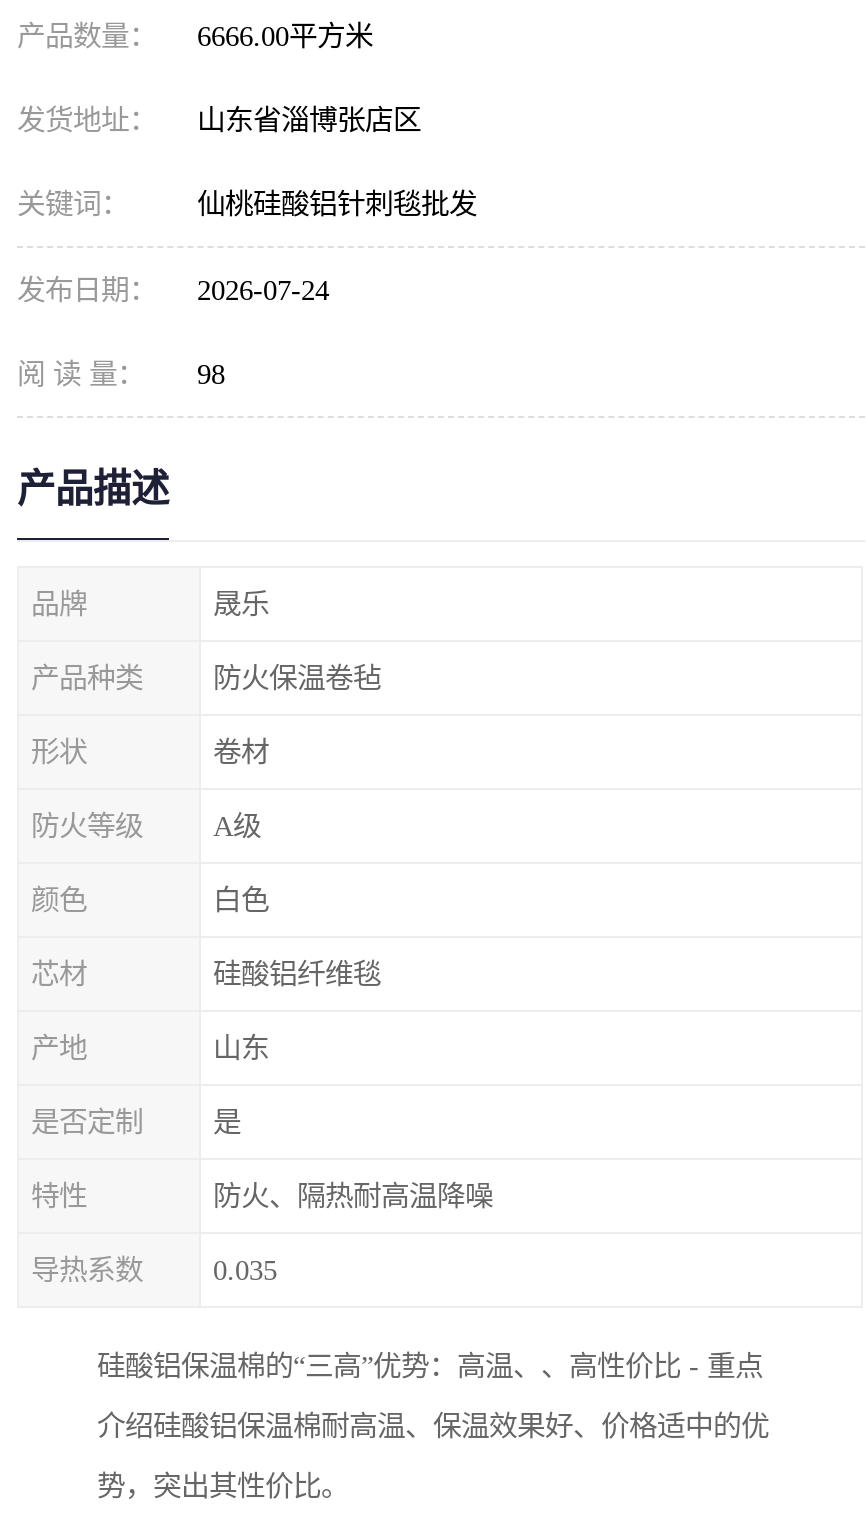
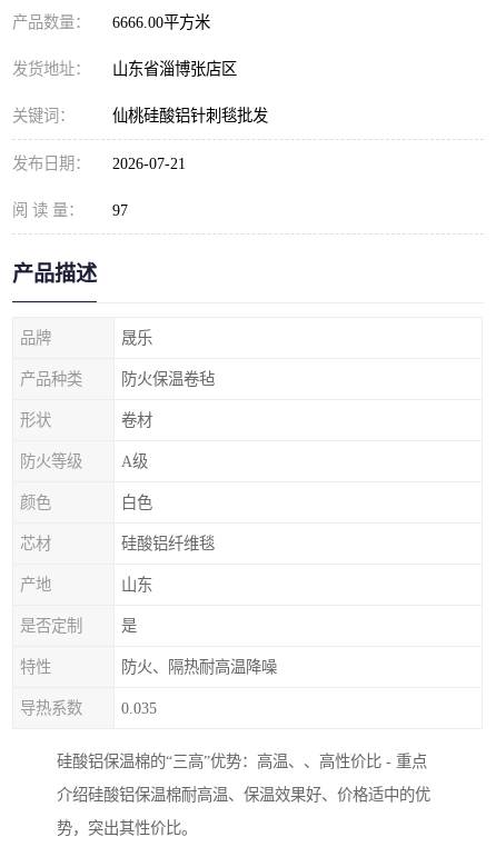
[17,274,329,306] 发布日期： 2026-07-24 -> [12,155,186,172] 发布日期： 2026-07-21
[17,358,225,390] 阅 读 量： 98 -> [12,201,128,219] 阅 读 量： 97

